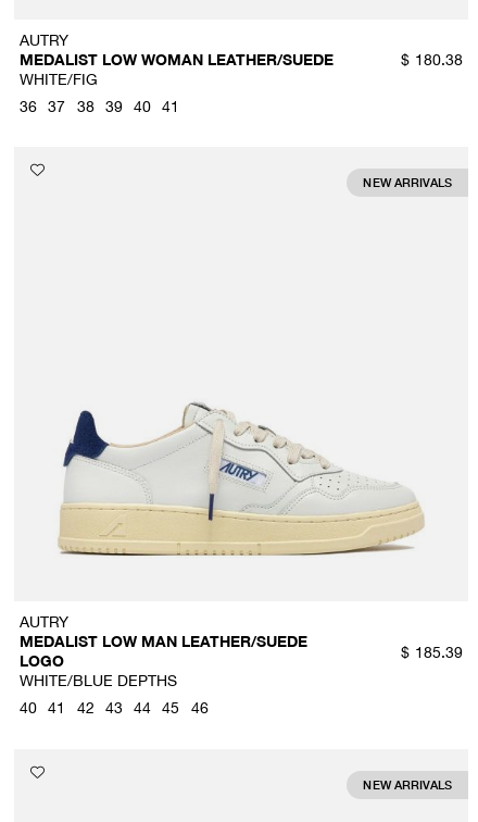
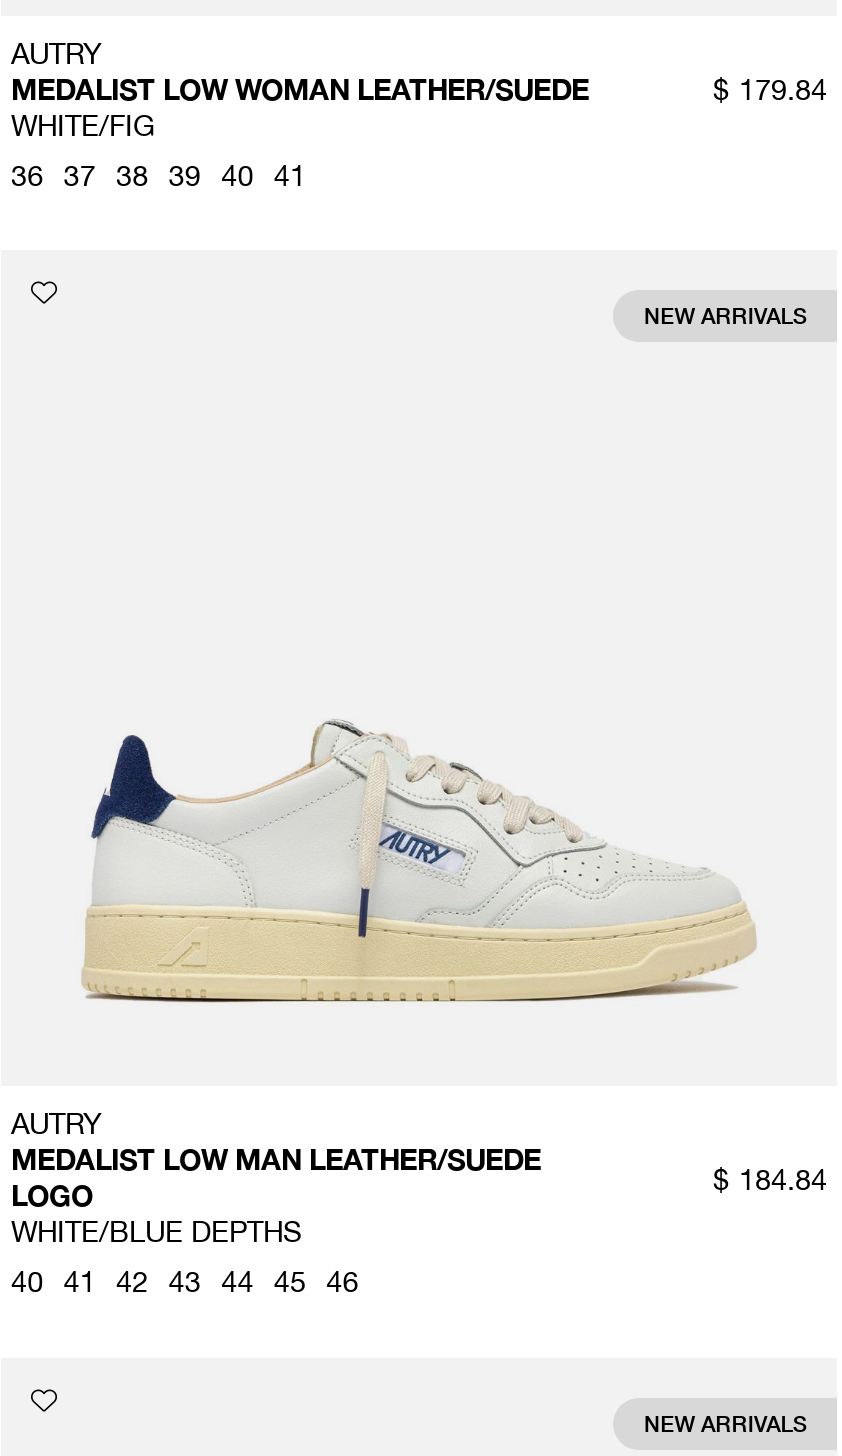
[401,50,463,68] $ 180.38 -> [713,72,827,106] $ 179.84
[401,642,463,661] $ 185.39 -> [713,1161,827,1195] $ 184.84

